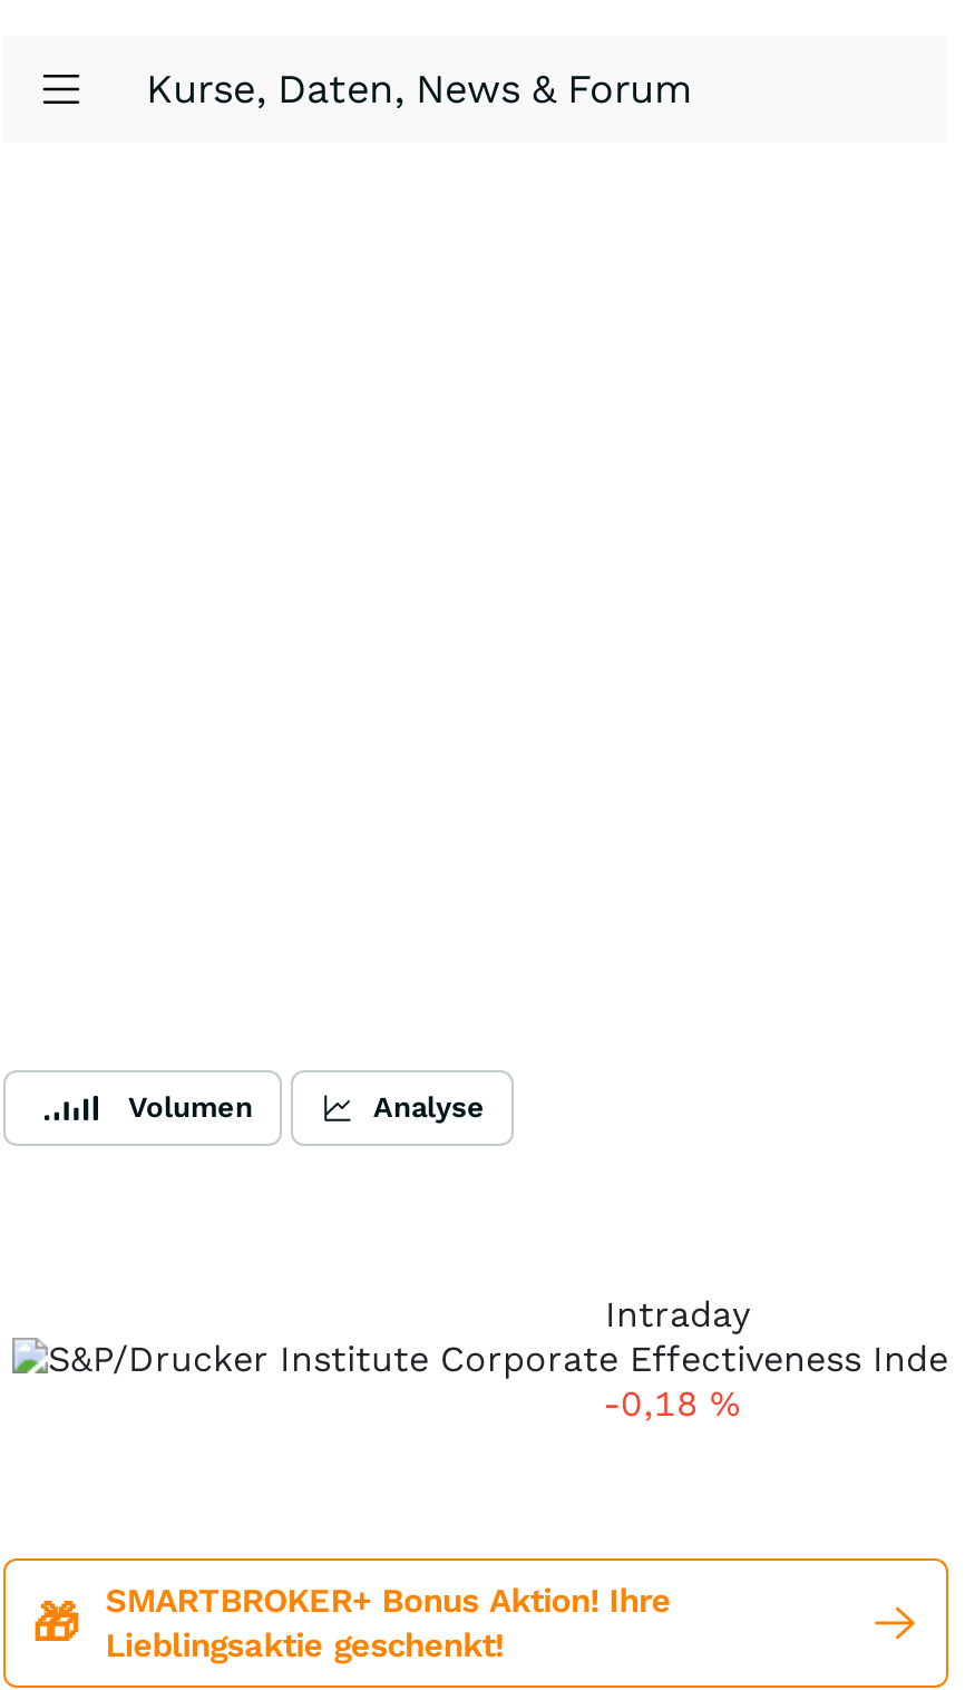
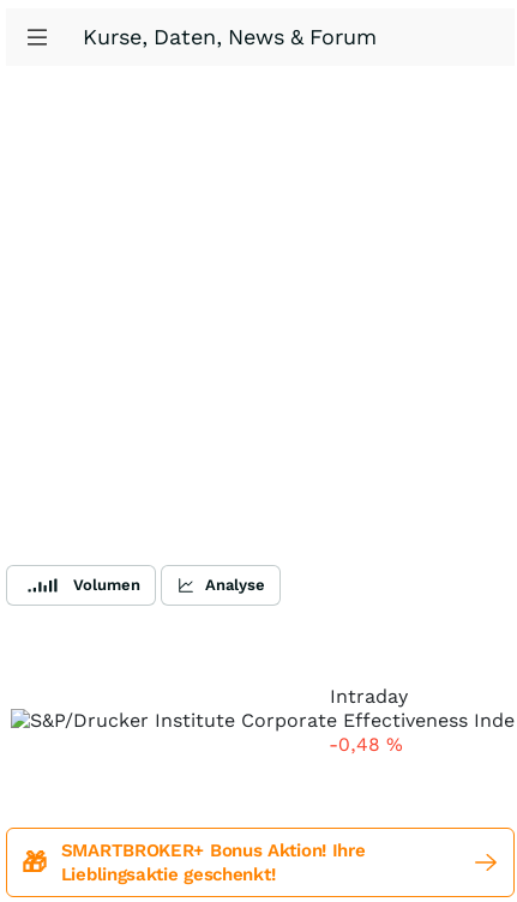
[603,1382,741,1425] -0,18% -> [329,733,403,756] -0,48%

